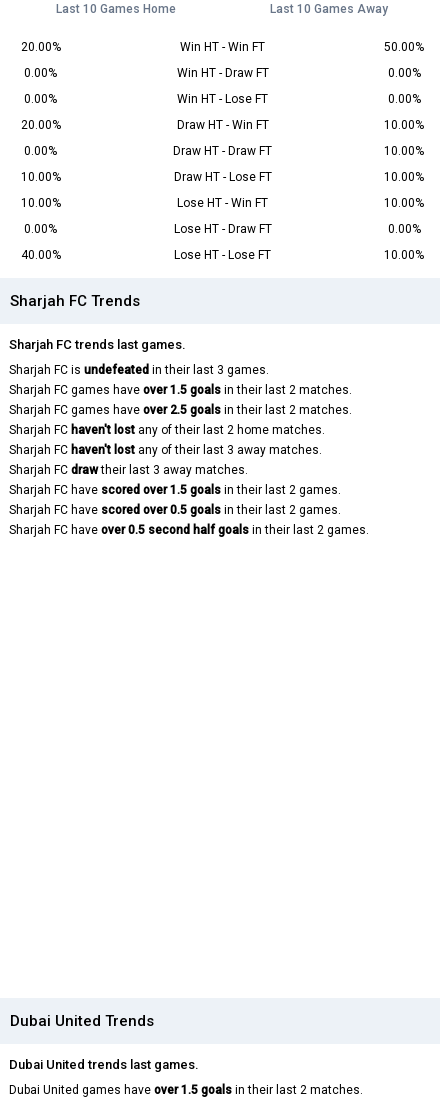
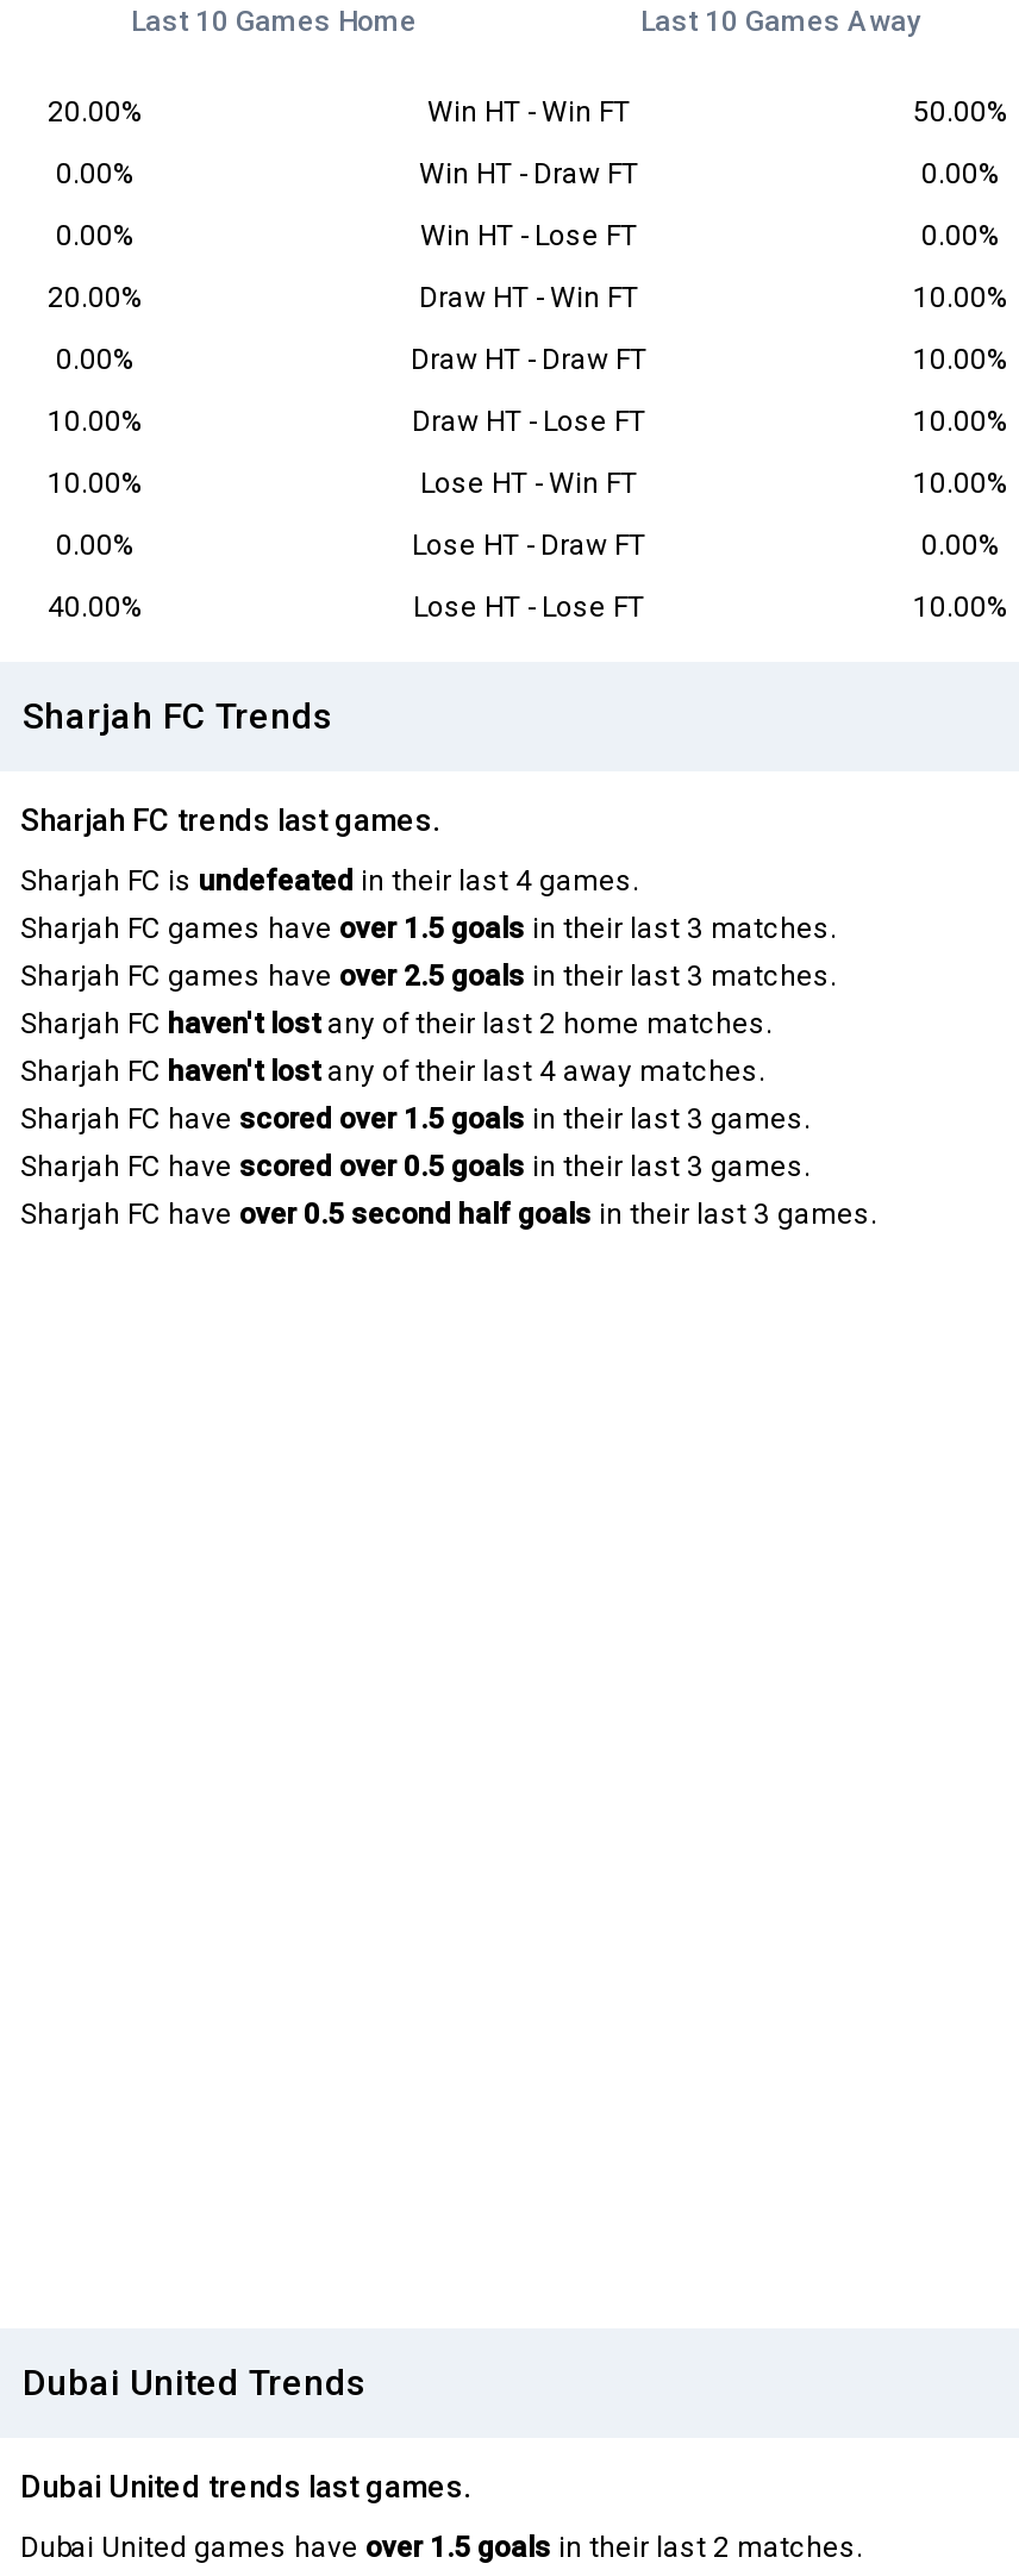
[9,363,269,377] Sharjah FC is undefeated in their last 3 games. -> [20,865,639,898] Sharjah FC is undefeated in their last 4 games.
[9,383,352,397] Sharjah FC games have over 1.5 goals in their last 2 matches. -> [20,912,837,946] Sharjah FC games have over 1.5 goals in their last 3 matches.
[9,403,352,417] Sharjah FC games have over 2.5 goals in their last 2 matches. -> [20,960,837,993] Sharjah FC games have over 2.5 goals in their last 3 matches.
[9,443,369,537] Sharjah FC haven't lost any of their last 3 away matches. | Sharjah FC draw their last 3 away matches. | Sharjah FC have scored over 1.5 goals in their last 2 games. | Sharjah FC have scored over 0.5 goals in their last 2 games. | Sharjah FC have over 0.5 second half goals in their last 2 games. -> [20,1055,877,1231] Sharjah FC haven't lost any of their last 4 away matches. | Sharjah FC have scored over 1.5 goals in their last 3 games. | Sharjah FC have scored over 0.5 goals in their last 3 games. | Sharjah FC have over 0.5 second half goals in their last 3 games.

